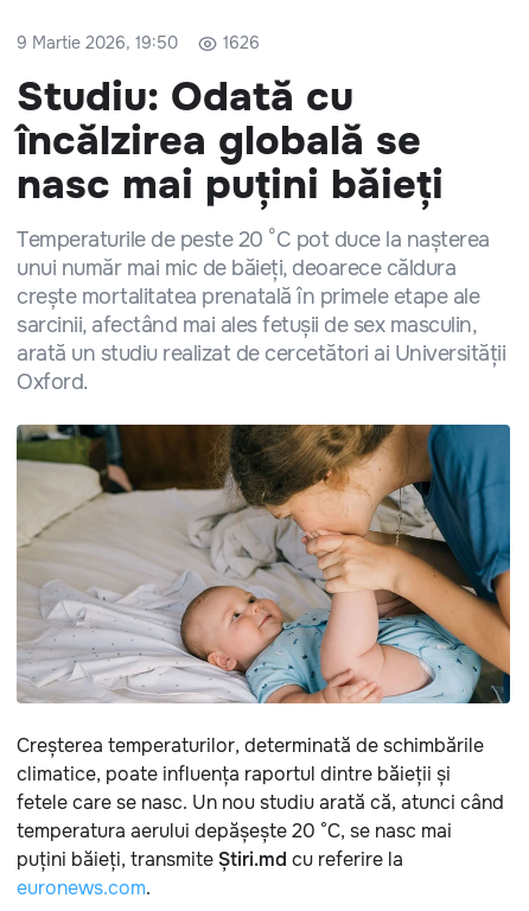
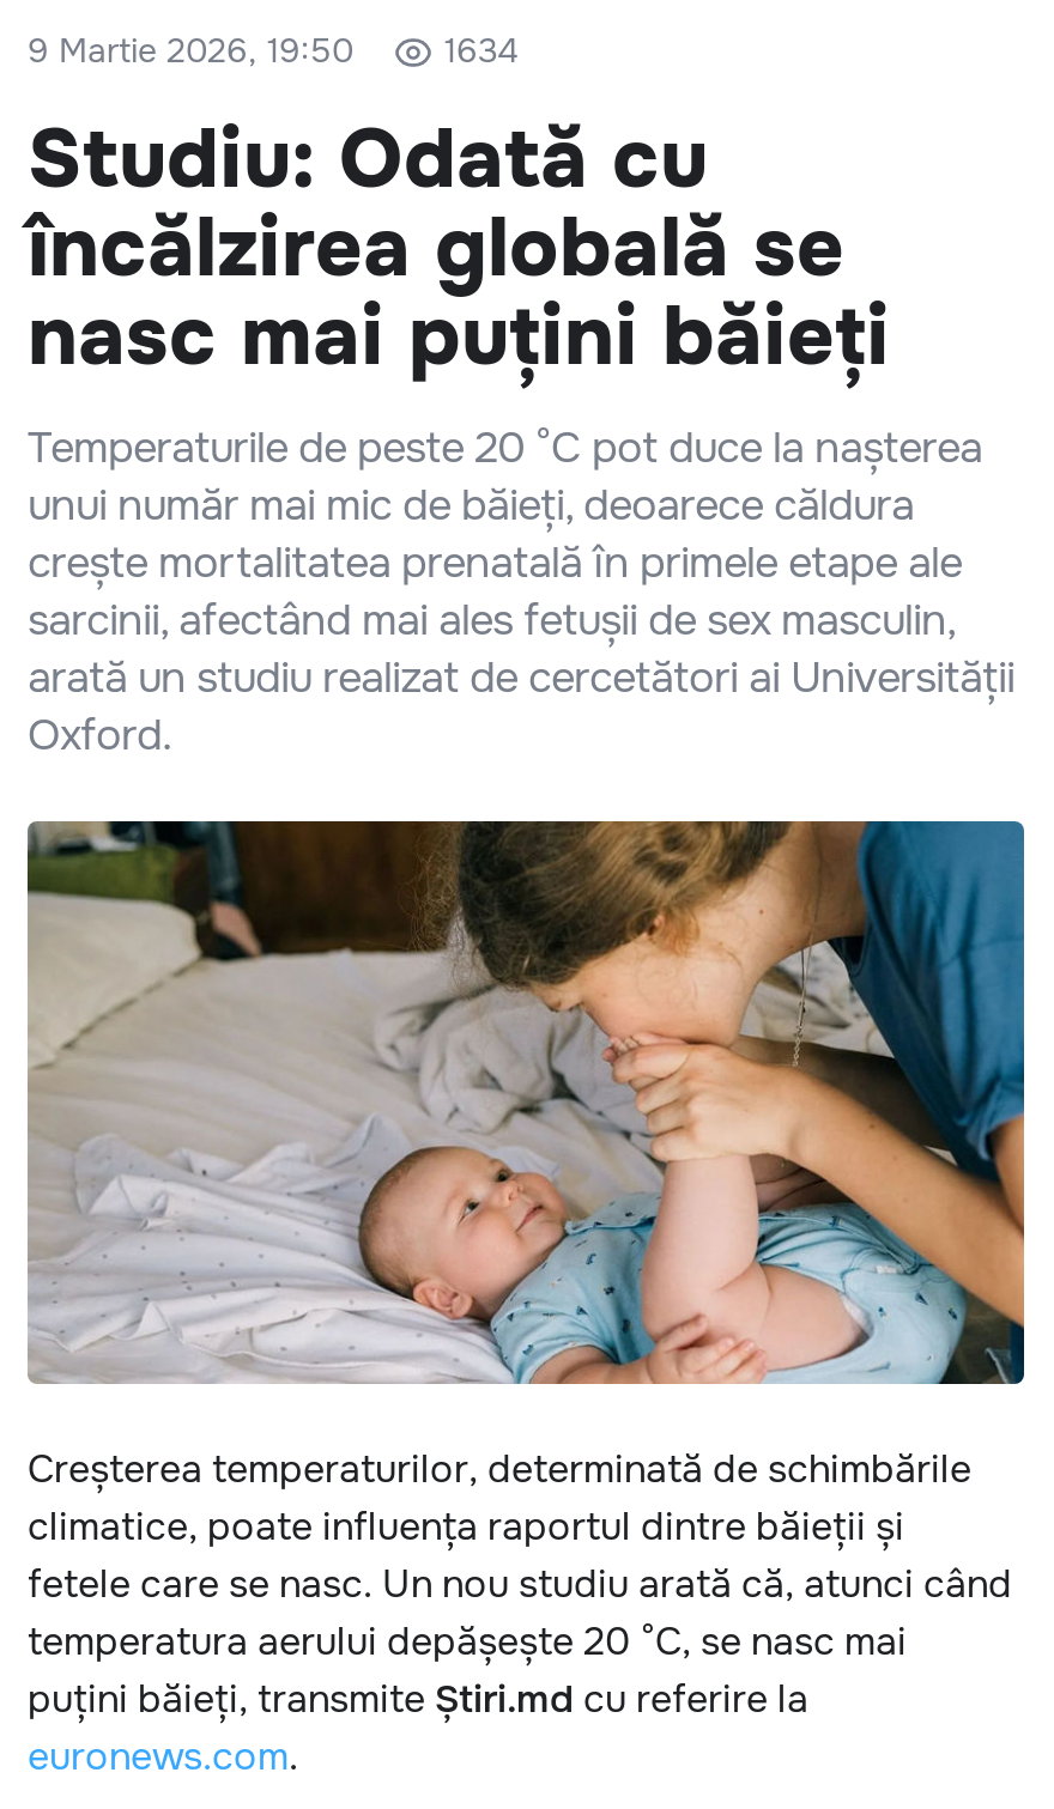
[223,32,260,54] 1626 -> [444,29,519,73] 1634

